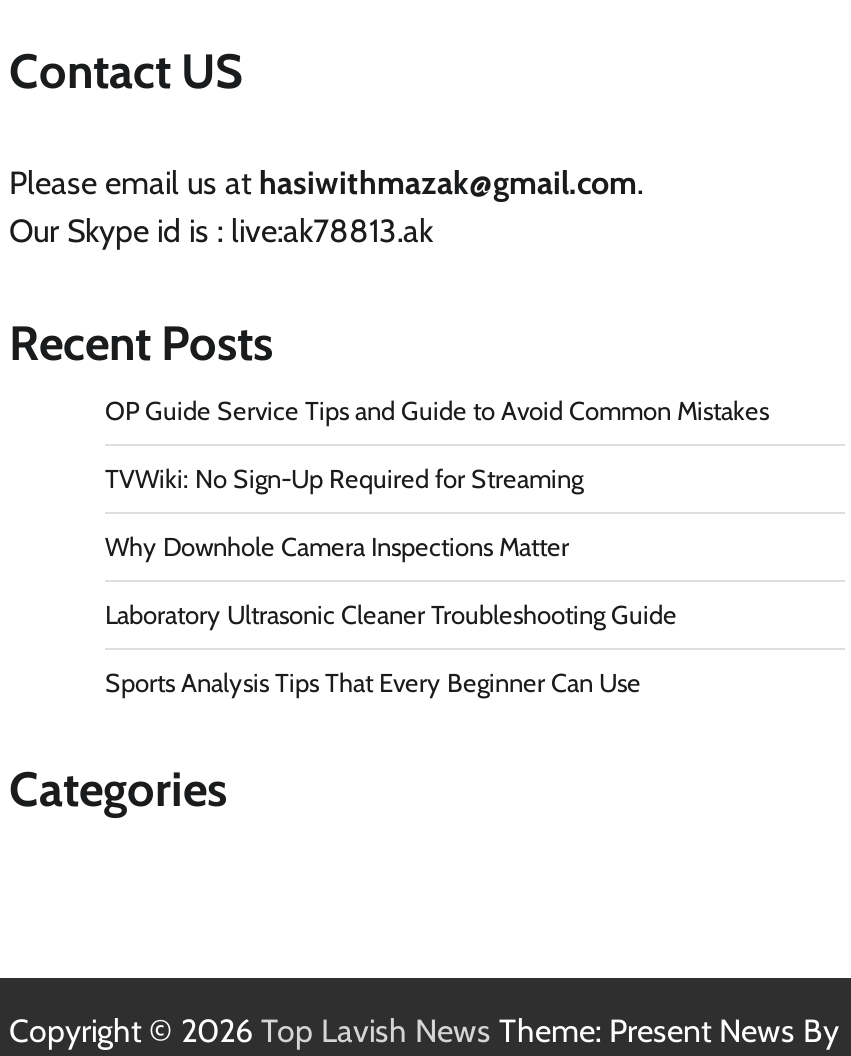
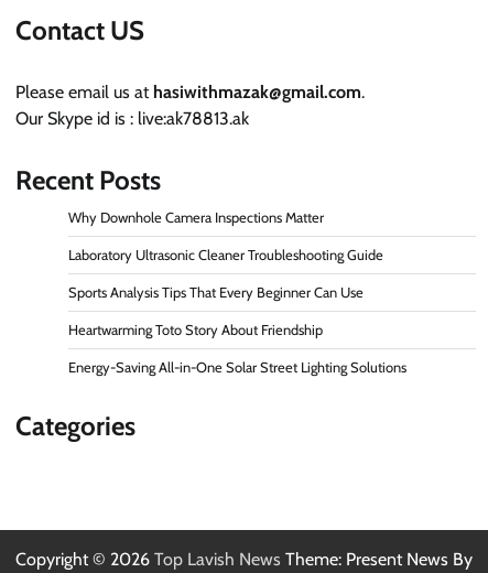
[105,396,769,494] OP Guide Service Tips and Guide to Avoid Common Mistakes | TVWiki: No Sign-Up Required for Streaming -> none
moved [105,532,677,698] -> [68,209,383,301]: Why Downhole Camera Inspections Matter | Laboratory Ultrasonic Cleaner Troubleshooting Guide | Sports Analysis Tips That Every Beginner Can Use
none -> [68,322,406,376] Heartwarming Toto Story About Friendship | Energy-Saving All-in-One Solar Street Lighting Solutions

